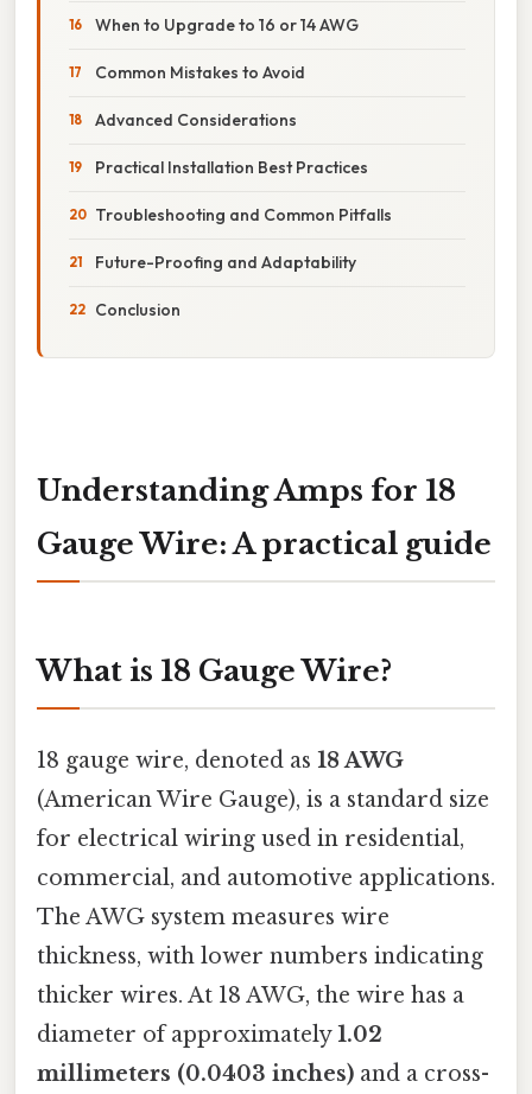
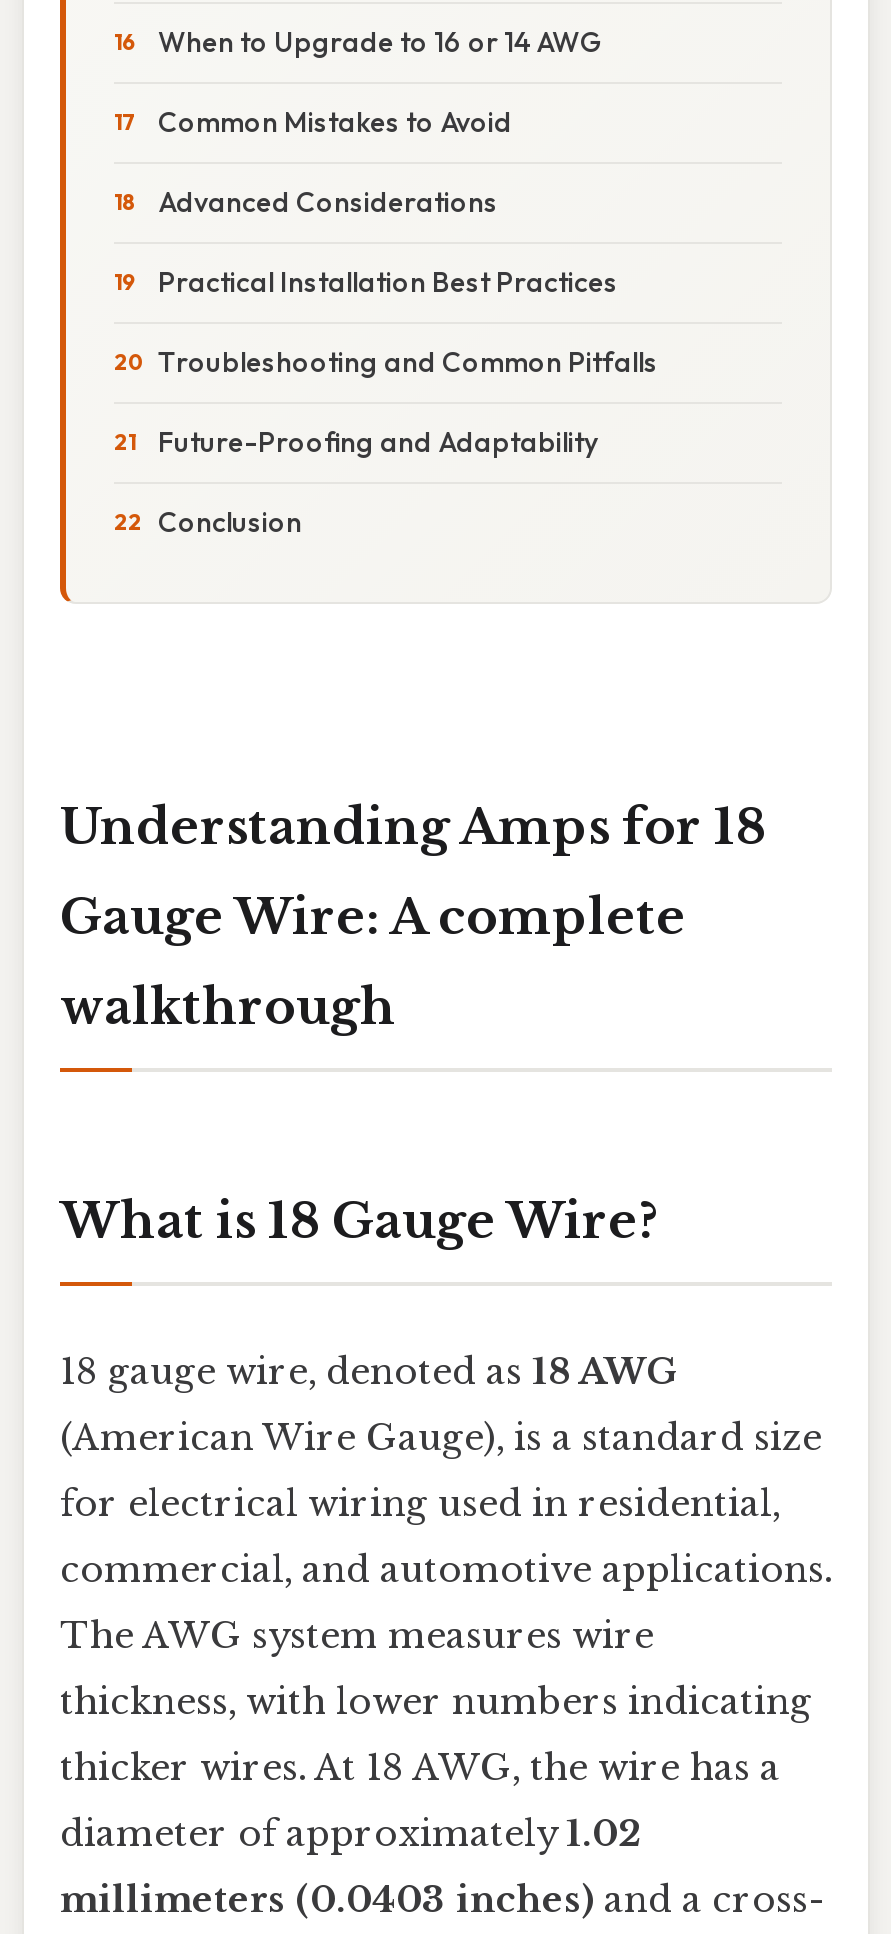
[37,526,492,561] Gauge Wire: A practical guide -> [60,887,686,1035] Gauge Wire: A complete | walkthrough

